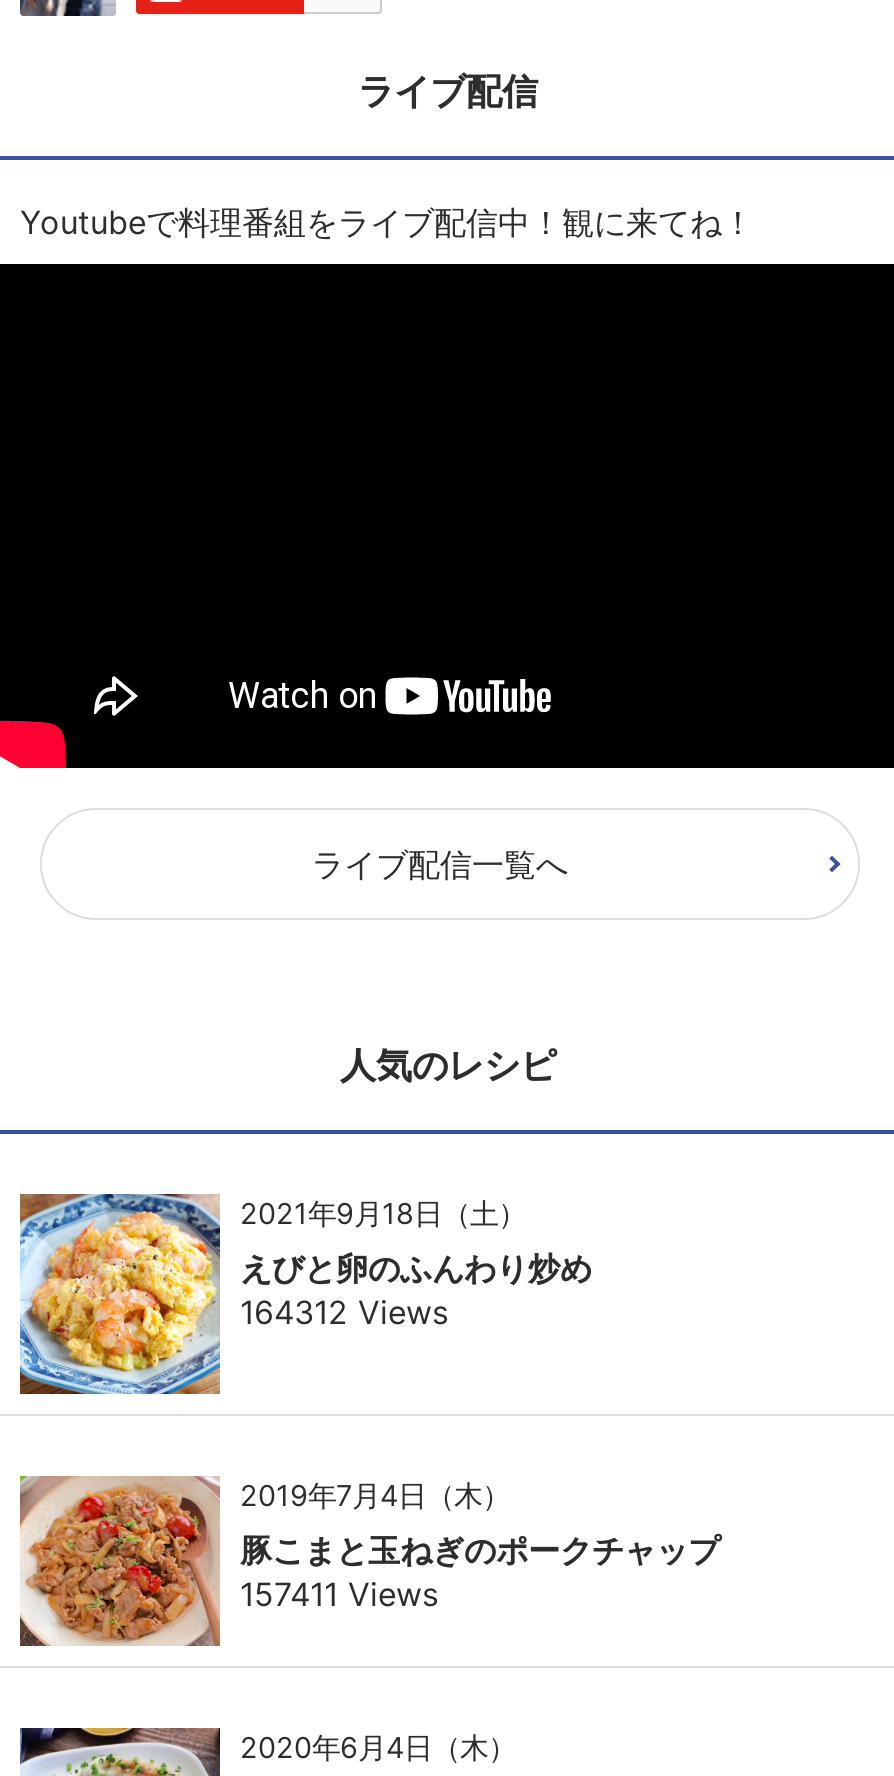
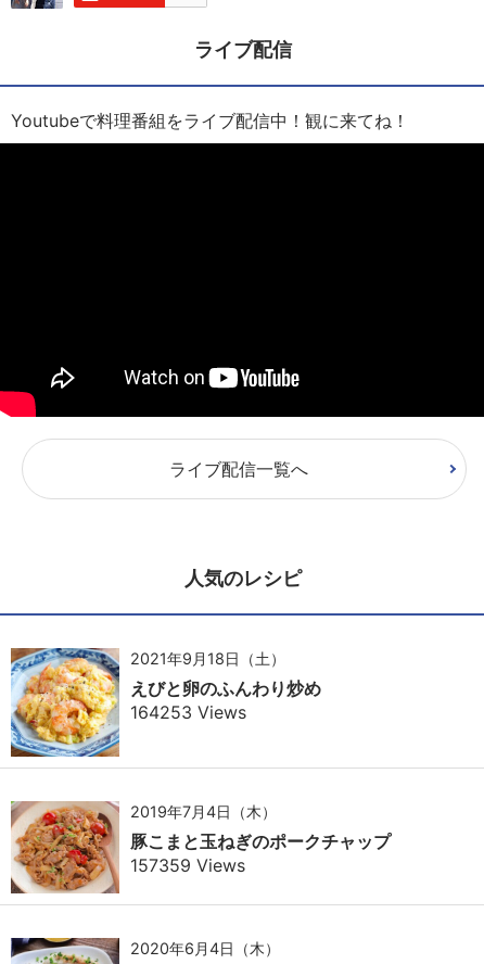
[240,1291,448,1331] 164312 Views -> [130,701,246,723] 164253 Views
[240,1573,438,1613] 157411 Views -> [130,854,245,876] 157359 Views

